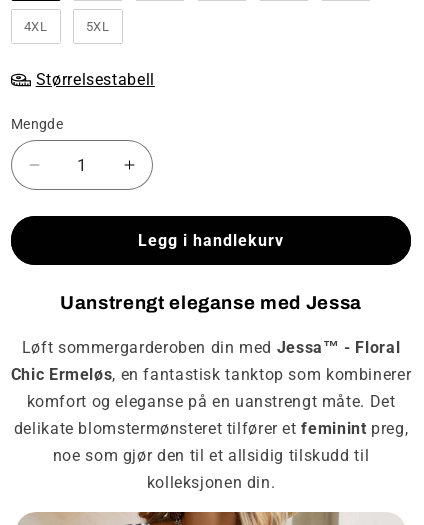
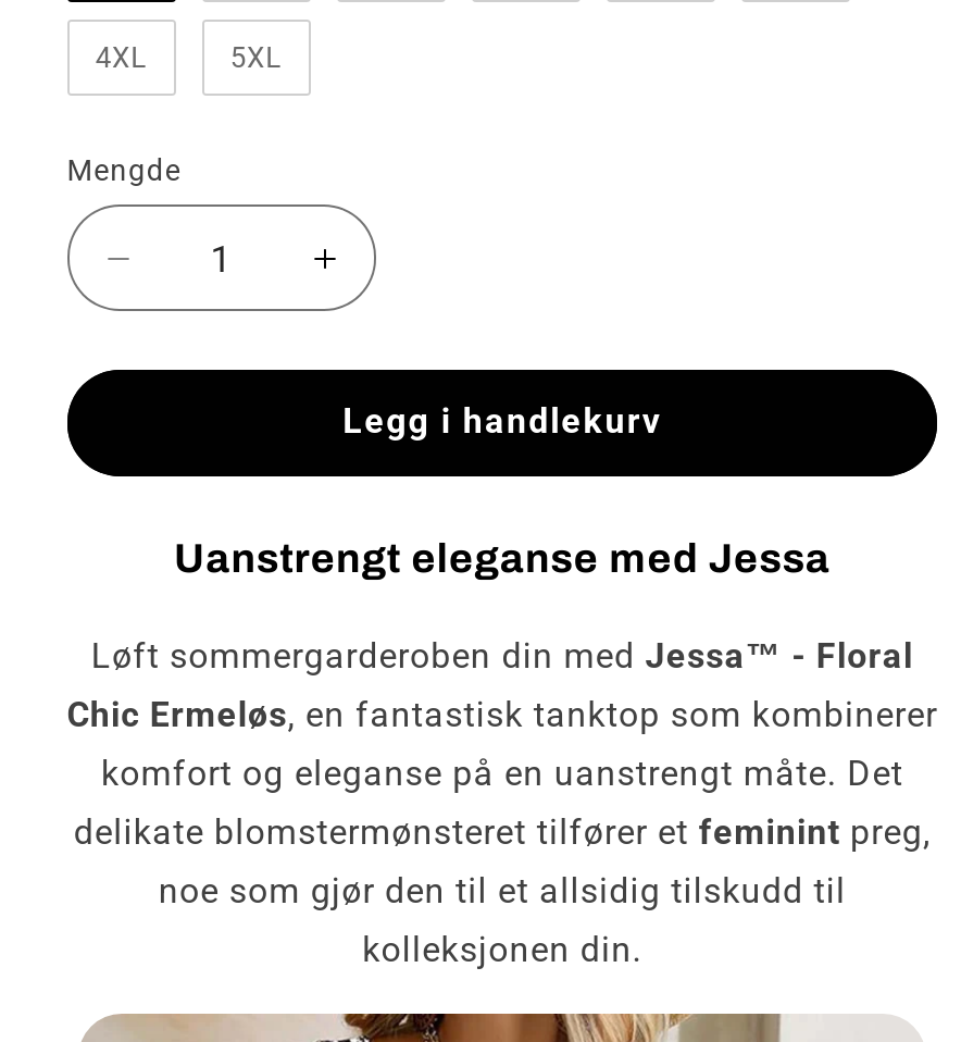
[36,70,155,89] Størrelsestabell -> none

